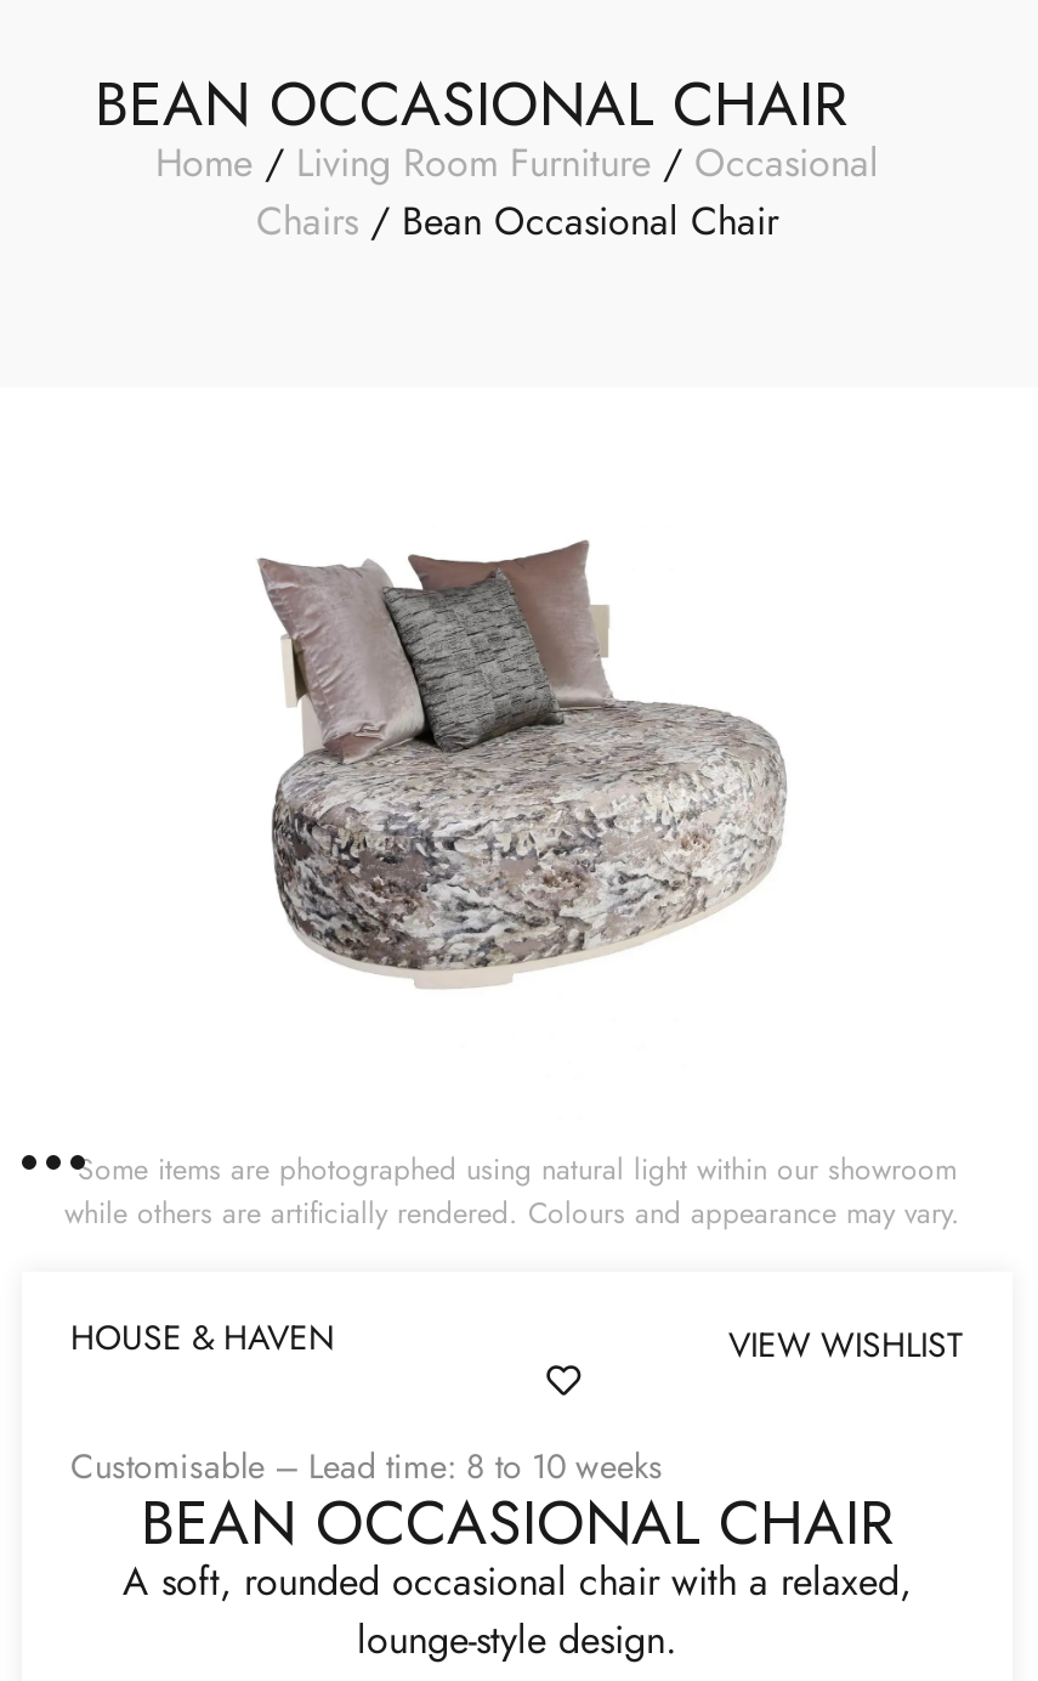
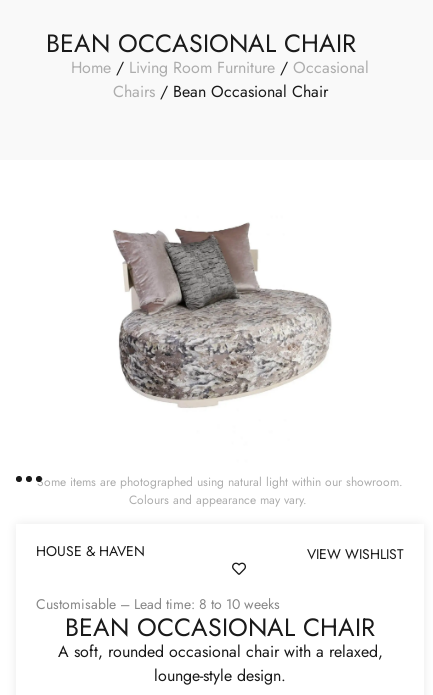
[64,1148,970,1236] Some items are photographed using natural light within our showroom | while others are artificially rendered. Colours and appearance may vary. -> [37,473,403,509] Some items are photographed using natural light within our showroom. | Colours and appearance may vary.

